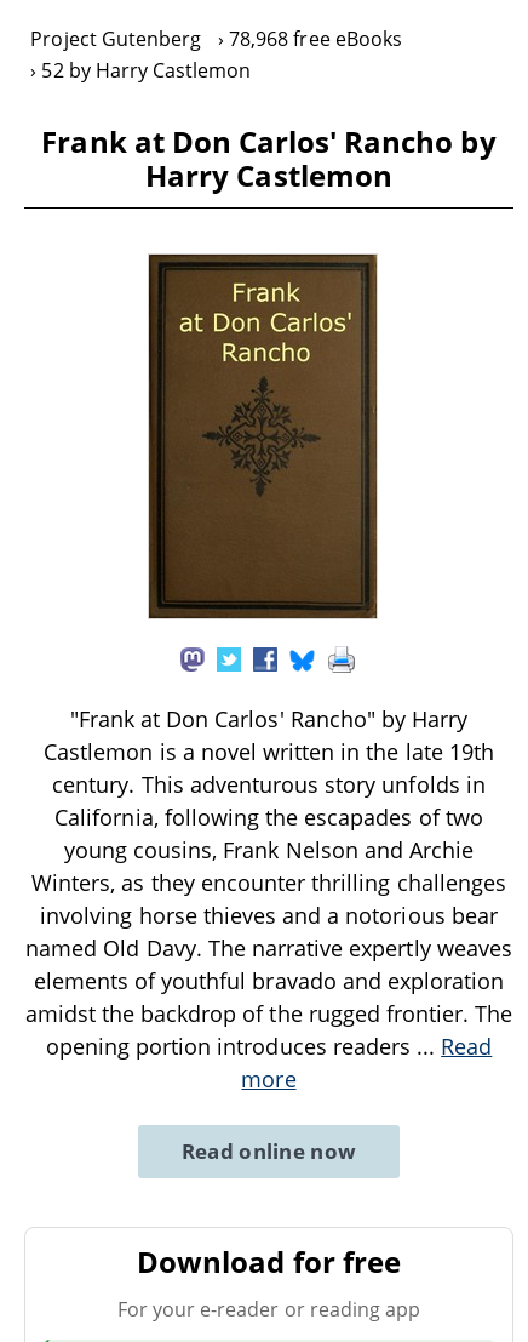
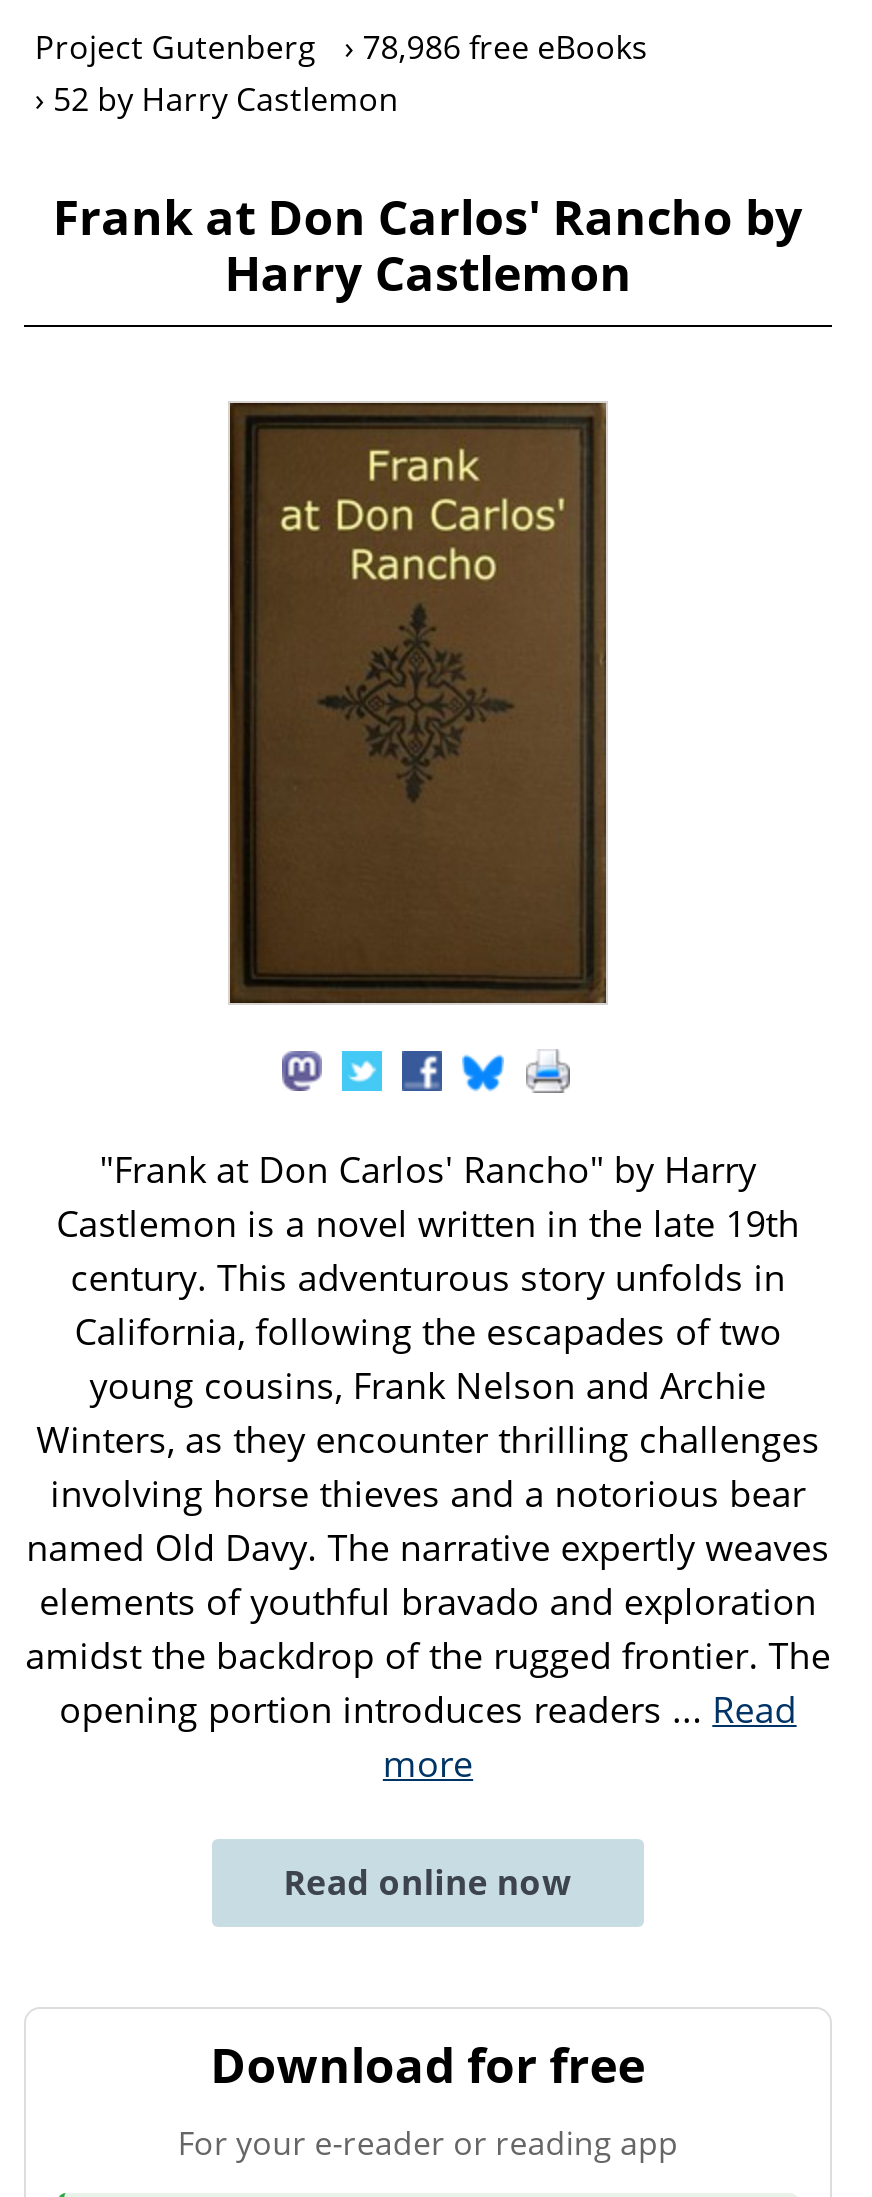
[31,25,402,52] Project Gutenberg 78,968 free eBooks -> [35,25,648,69] Project Gutenberg 78,986 free eBooks

